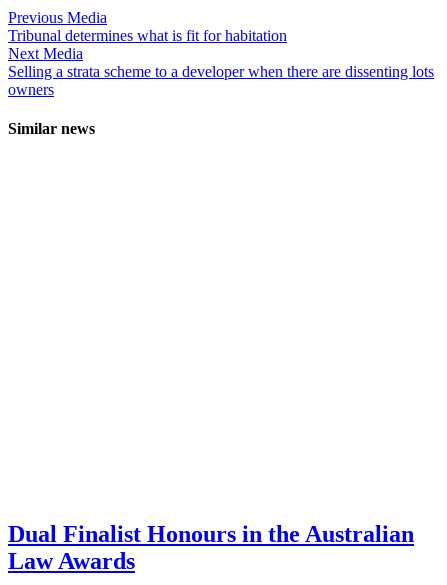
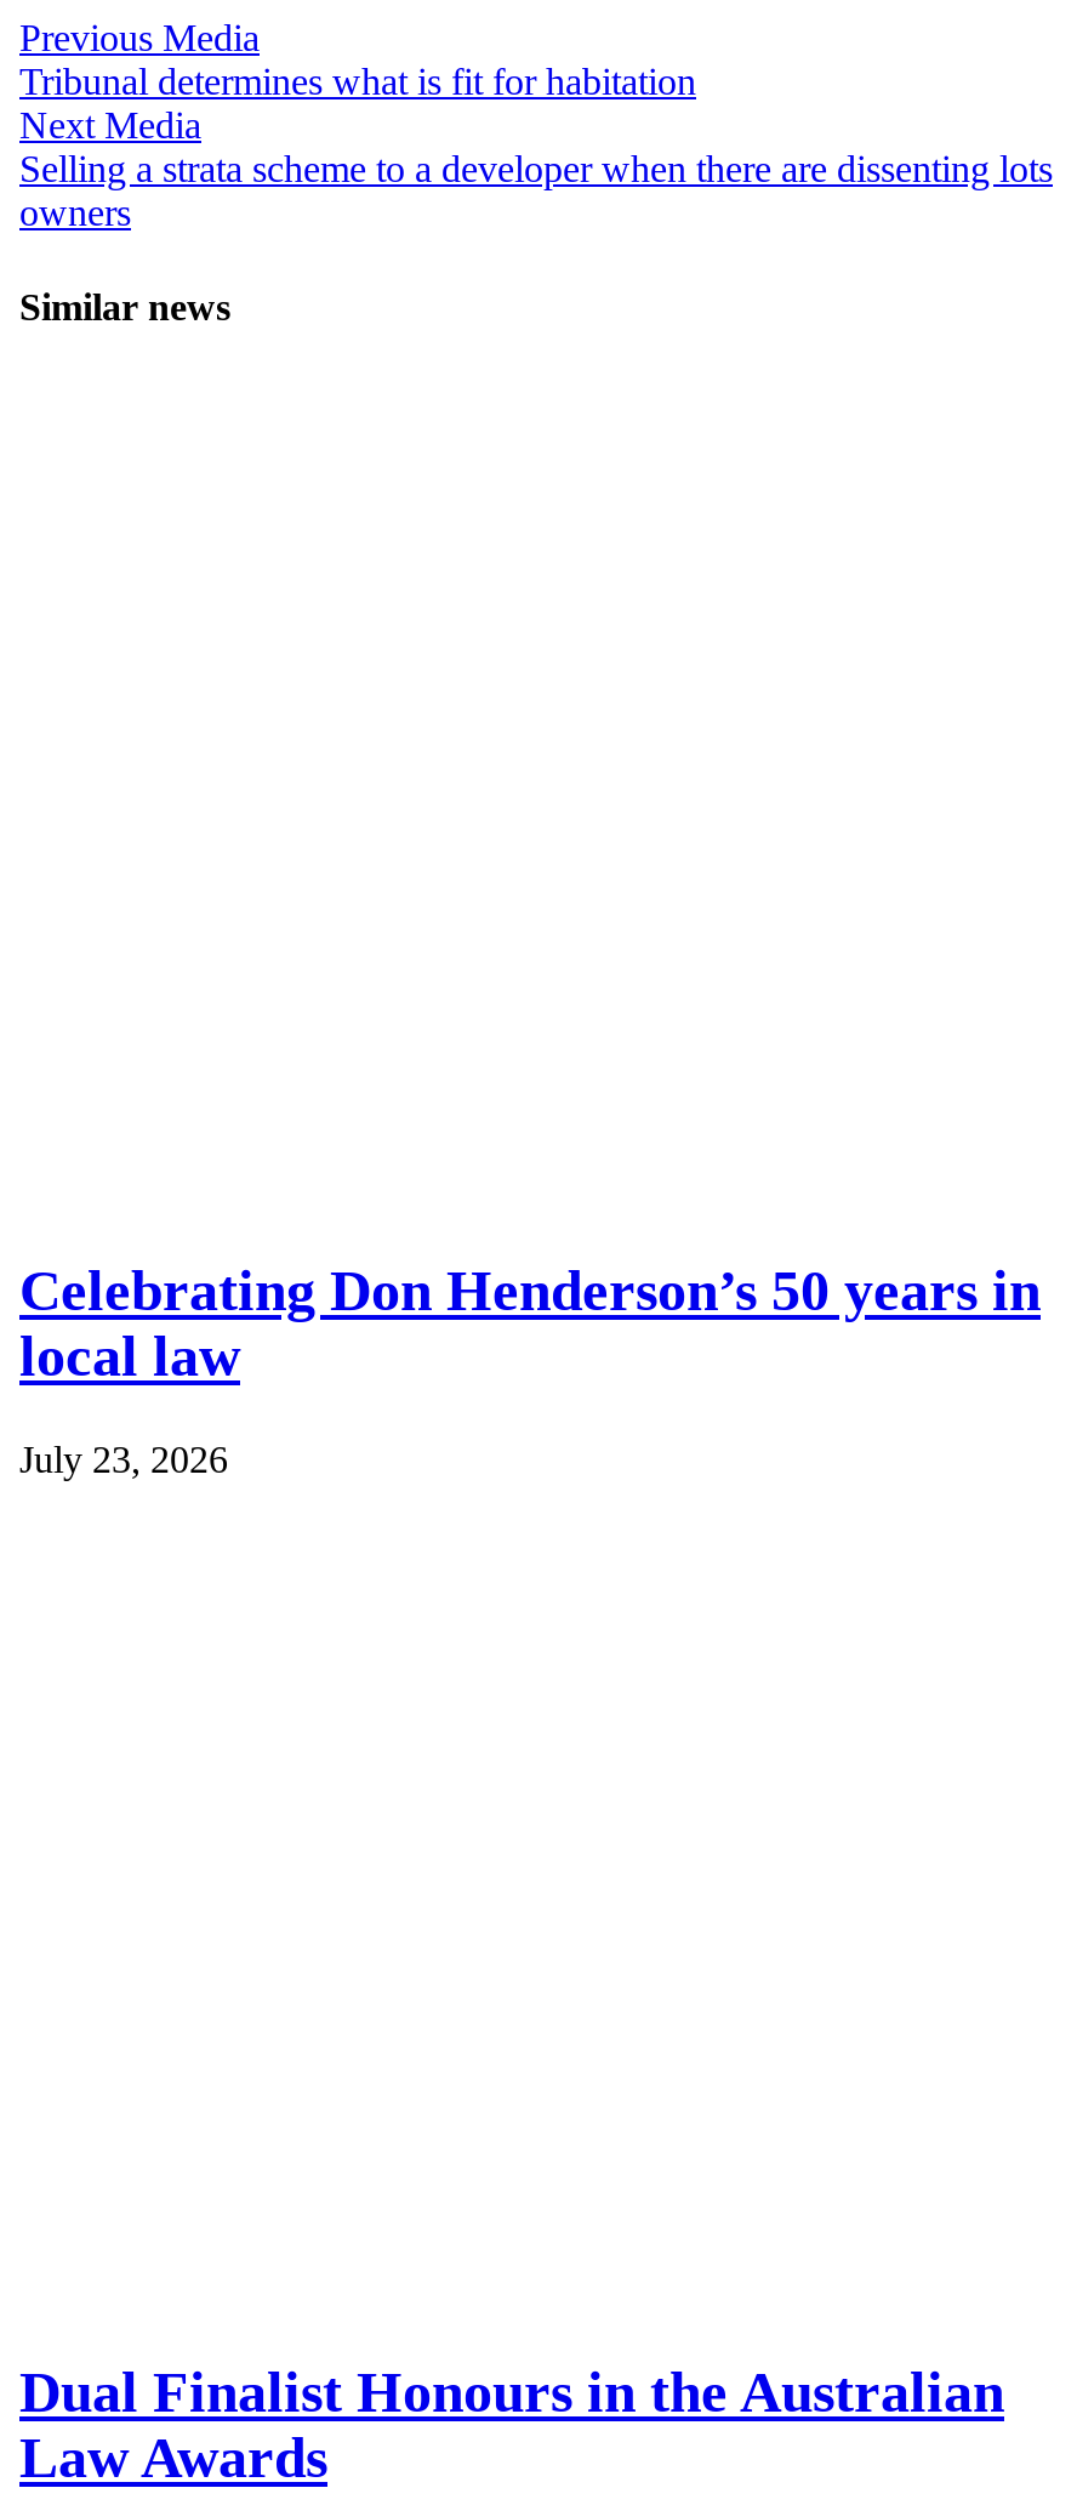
none -> [19,1260,1041,1480] Celebrating Don Henderson’s 50 years in | local law | July 23, 2026

